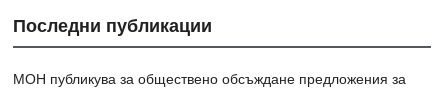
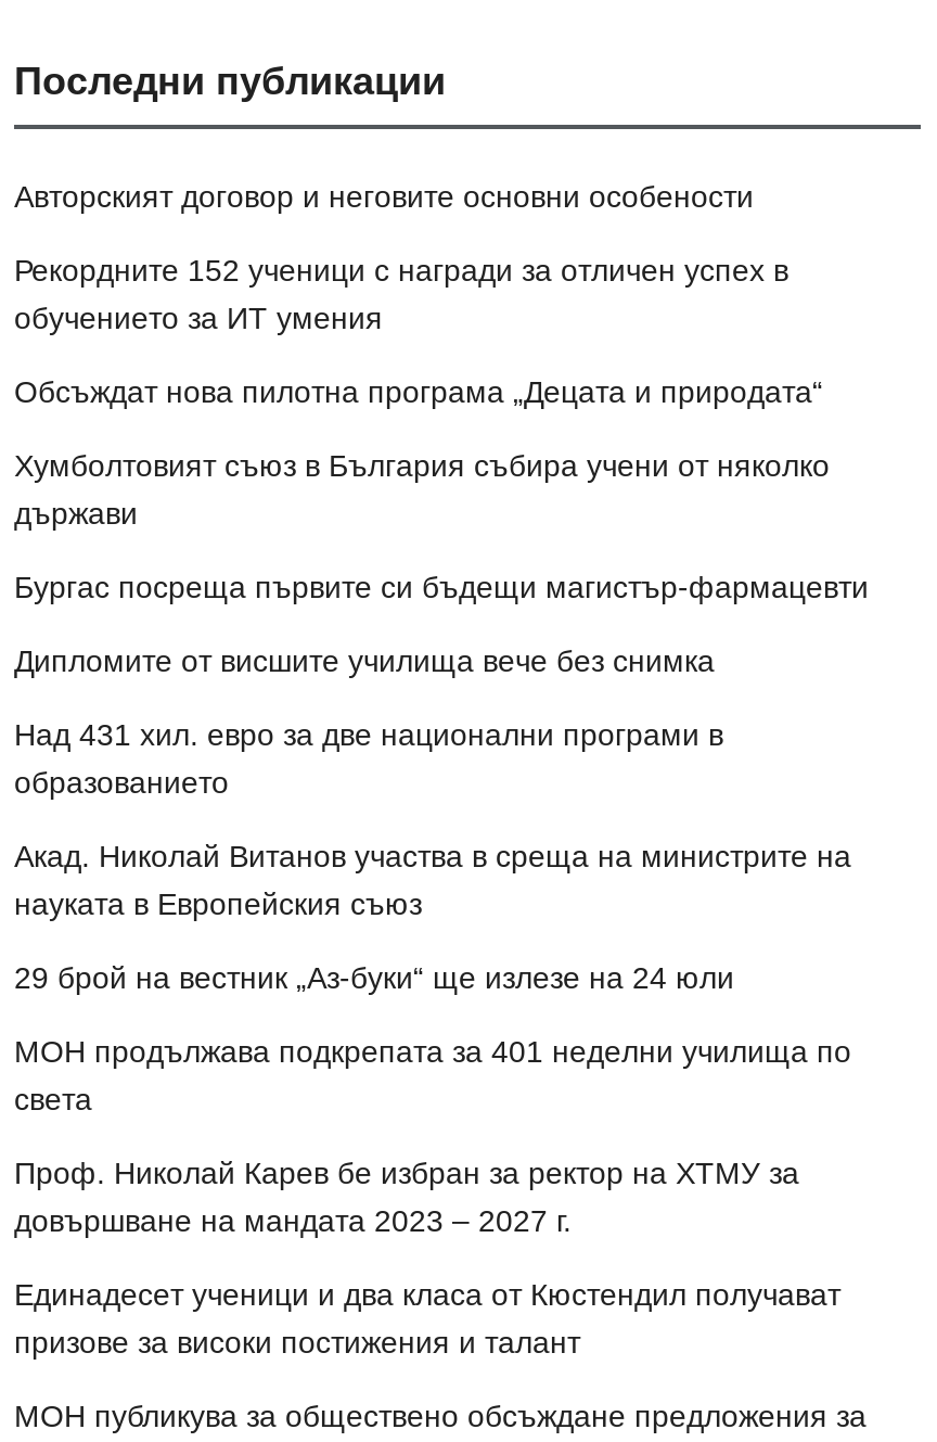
none -> [14,179,869,1360] Авторският договор и неговите основни особености | Рекордните 152 ученици с награди за отличен успех в | обучението за ИТ умения | Обсъждат нова пилотна програма „Децата и природата“ | Хумболтовият съюз в България събира учени от няколко | държави | Бургас посреща първите си бъдещи магистър-фармацевти | Дипломите от висшите училища вече без снимка | Над 431 хил. евро за две национални програми в | образованието | Акад. Николай Витанов участва в среща на министрите на | науката в Европейския съюз | 29 брой на вестник „Аз-буки“ ще излезе на 24 юли | МОН продължава подкрепата за 401 неделни училища по | света | Проф. Николай Карев бе избран за ректор на ХТМУ за | довършване на мандата 2023 – 2027 г. | Единадесет ученици и два класа от Кюстендил получават | призове за високи постижения и талант

